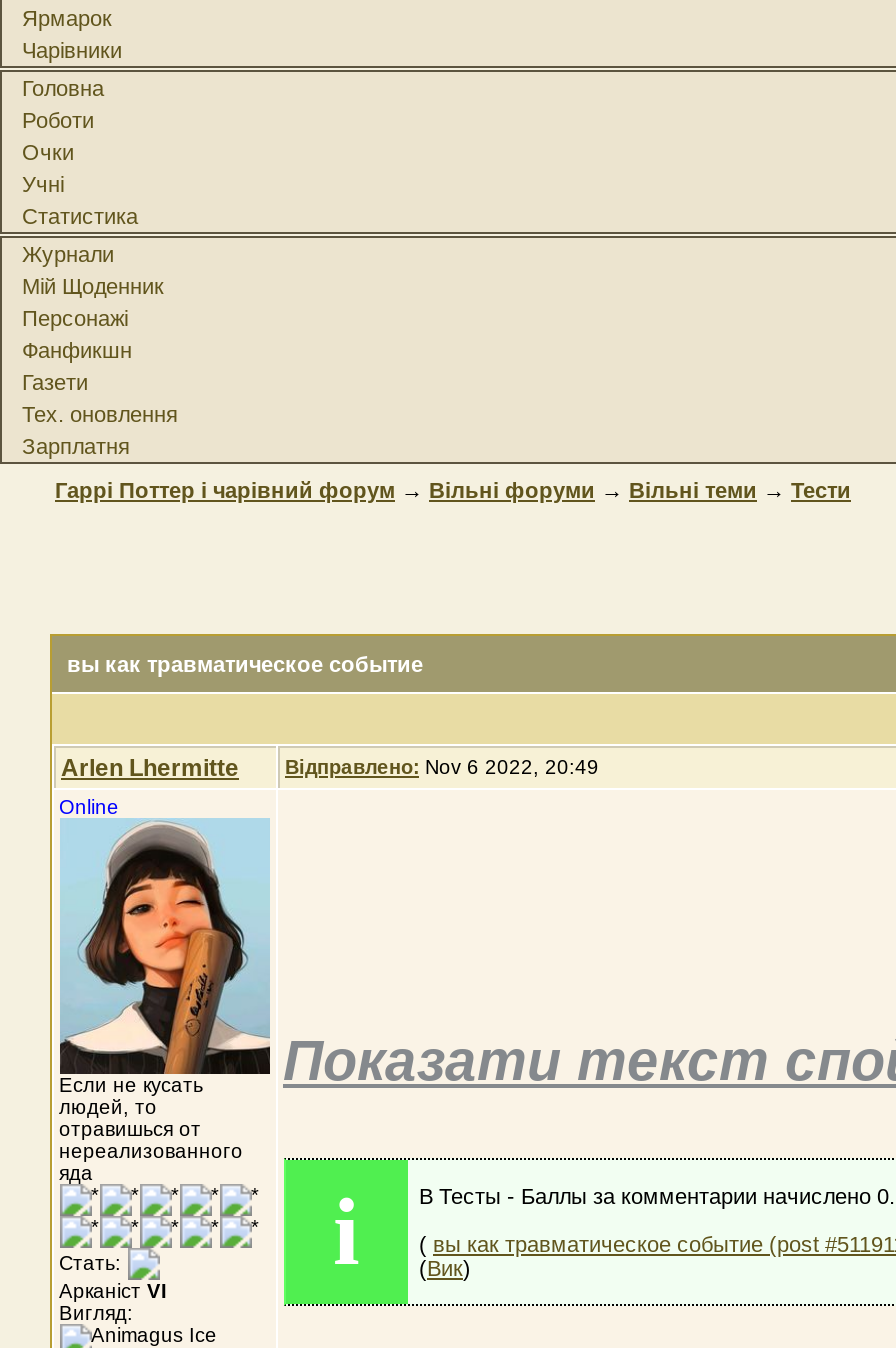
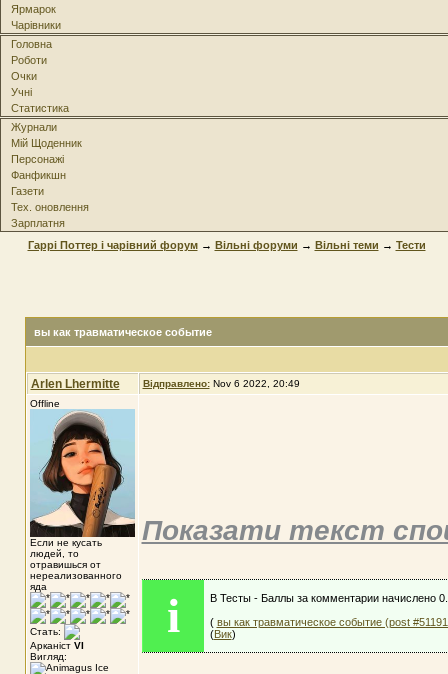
[59,796,119,818] Online -> [29,398,59,409] Offline

